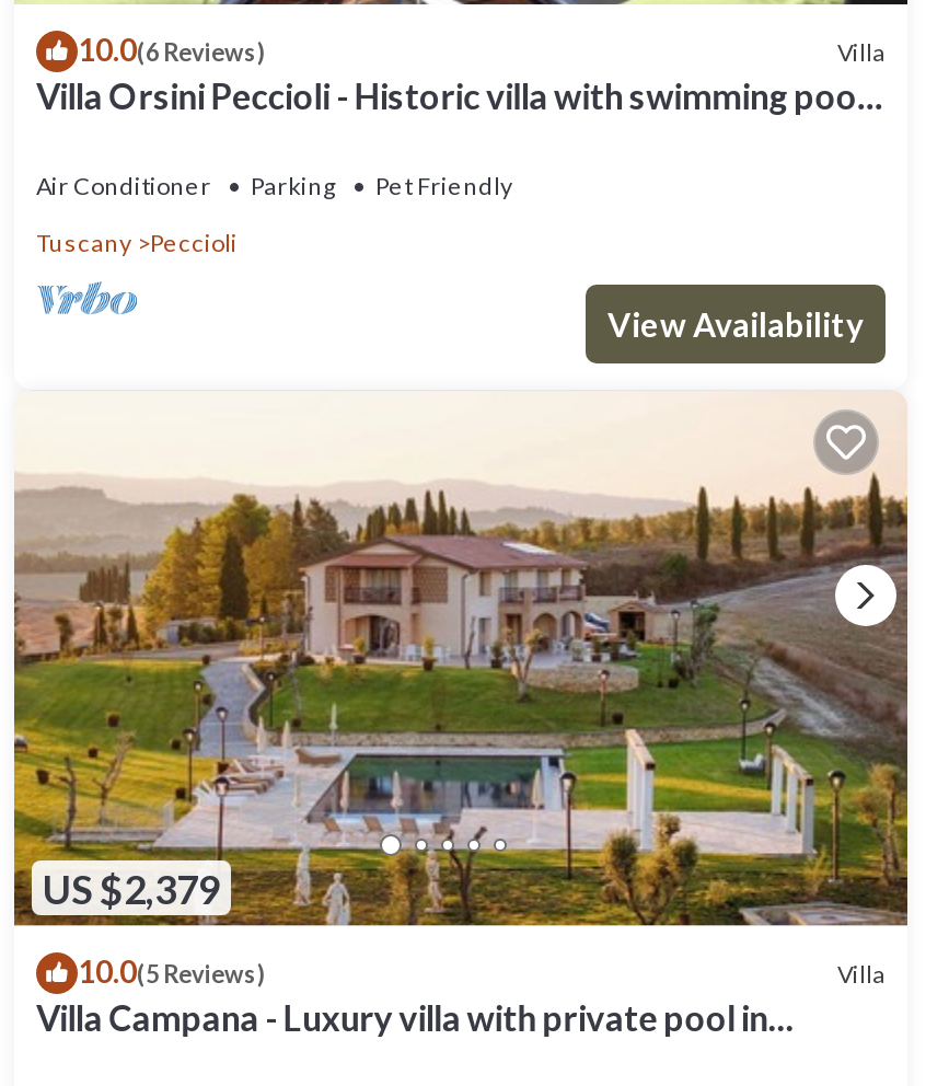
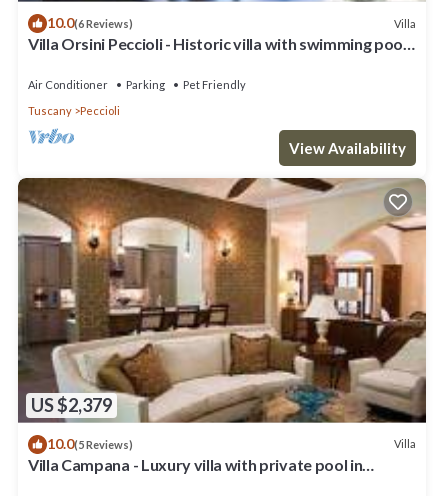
[12,390,910,926] [image] -> [17,177,427,423] [image]

